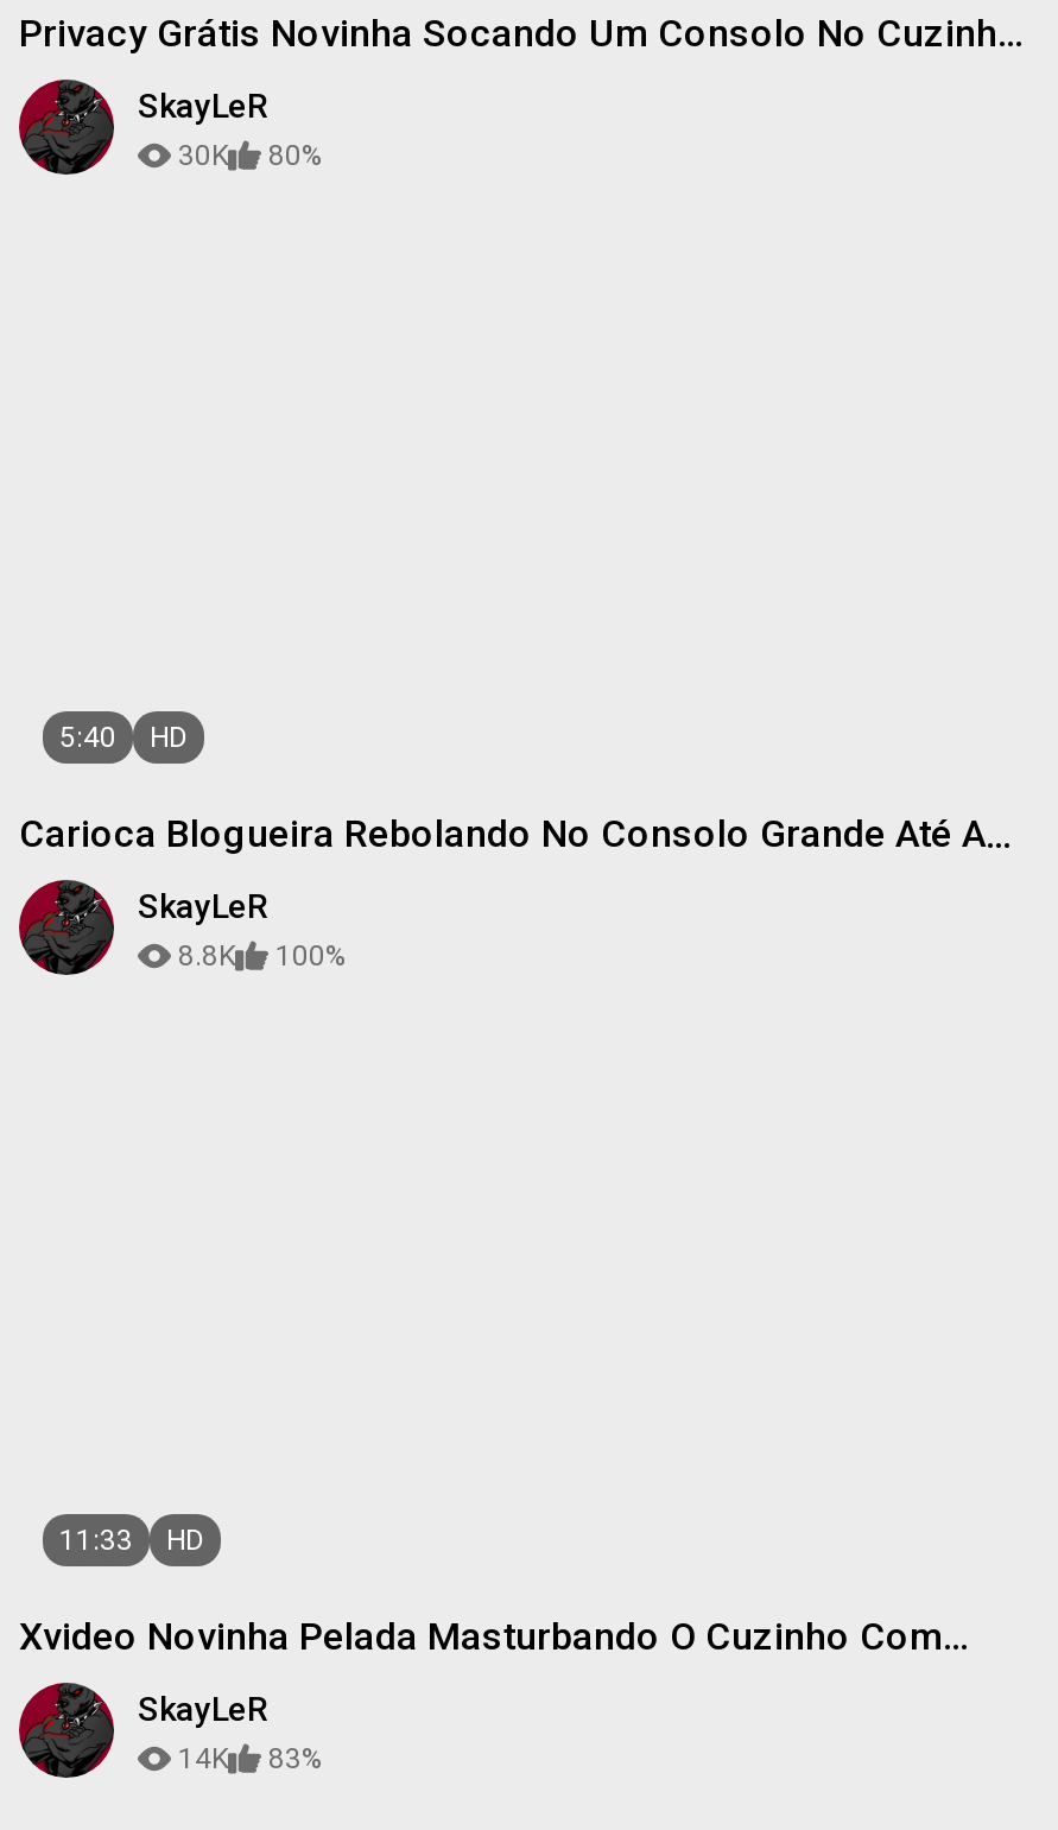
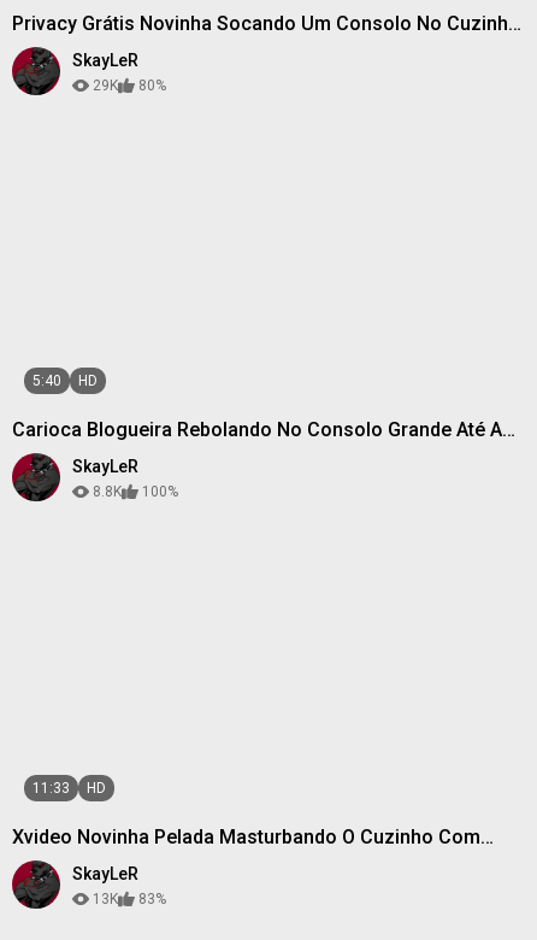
[178,139,323,172] 30K 80% -> [93,77,166,94] 29K 80%
[178,1742,323,1775] 14K 83% -> [93,891,166,907] 13K 83%

